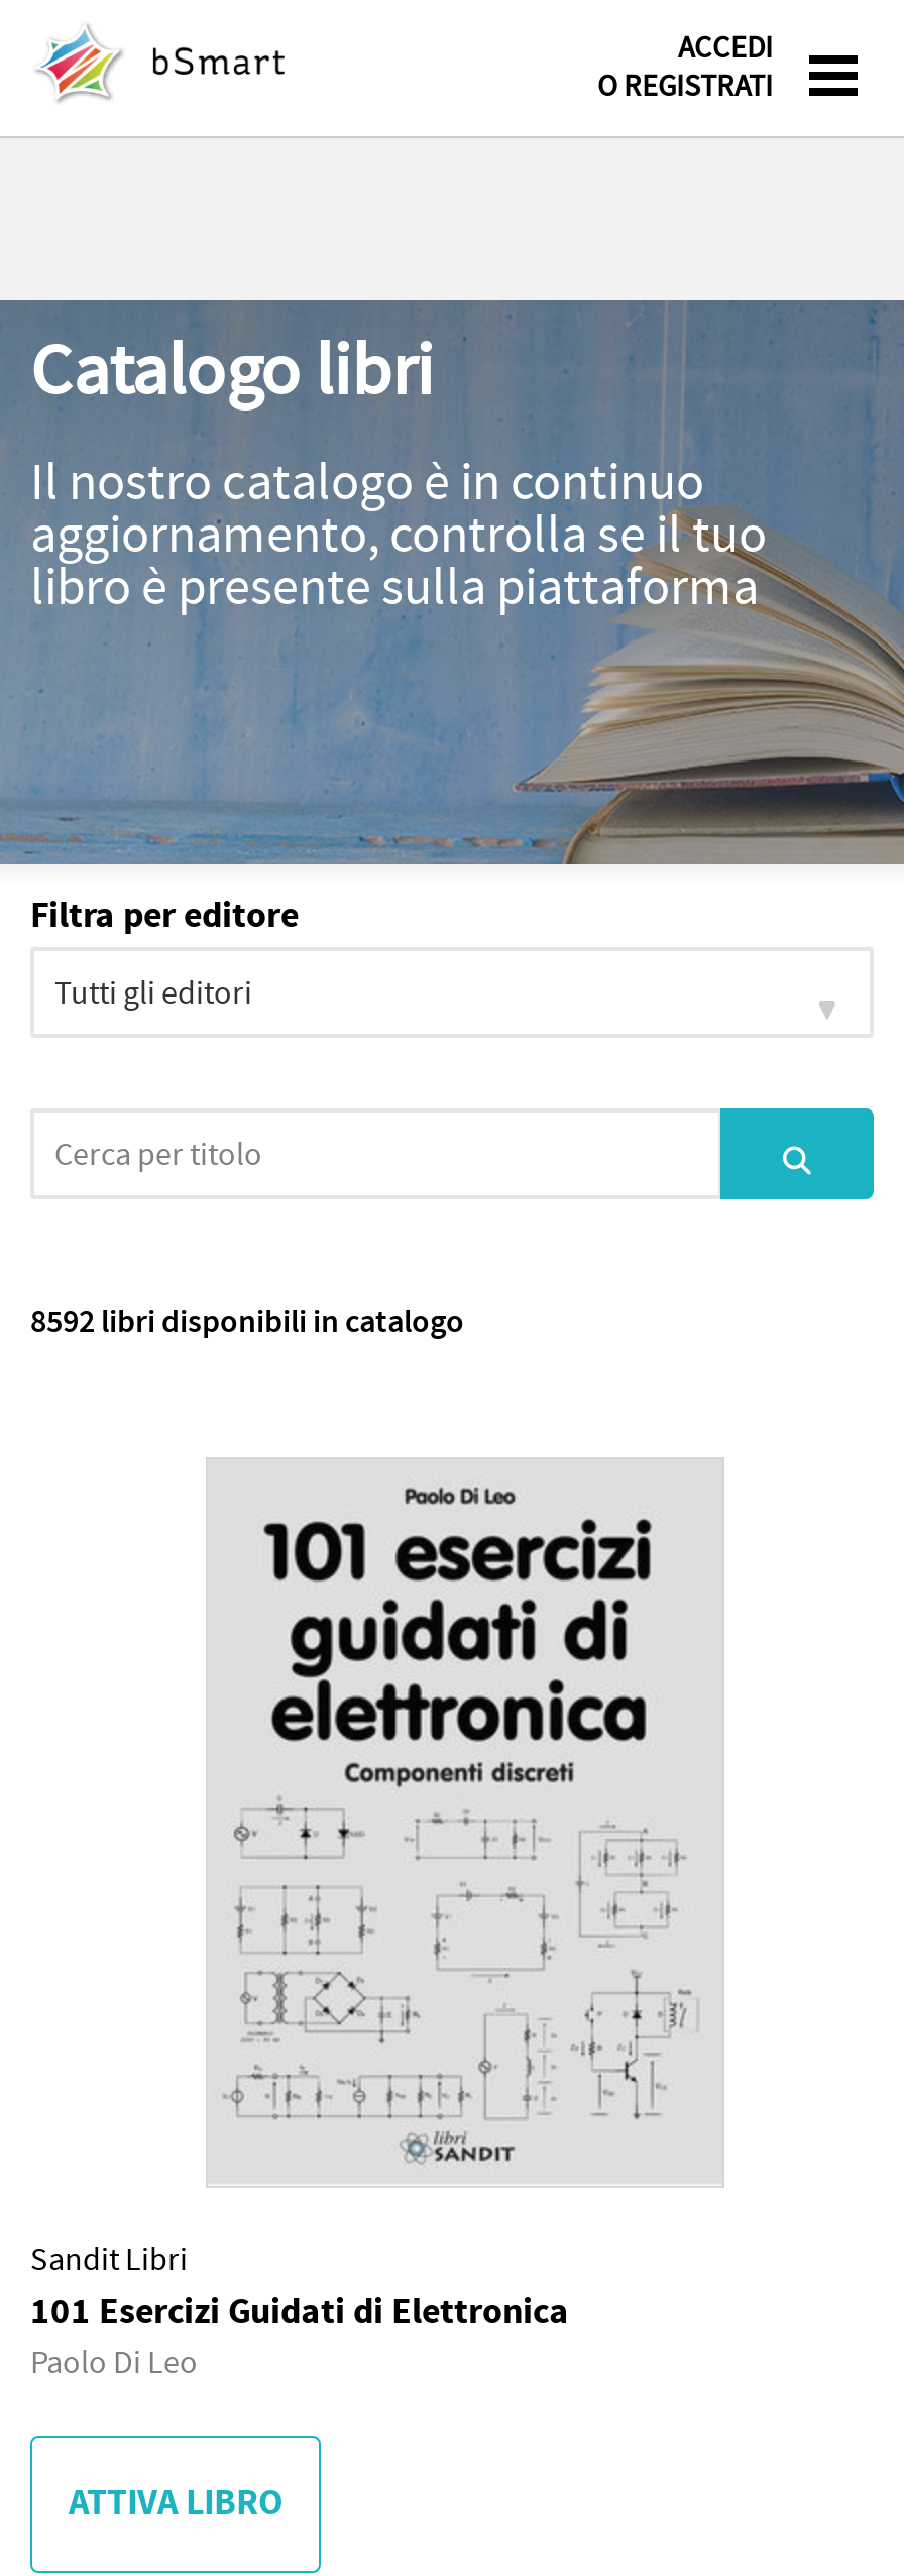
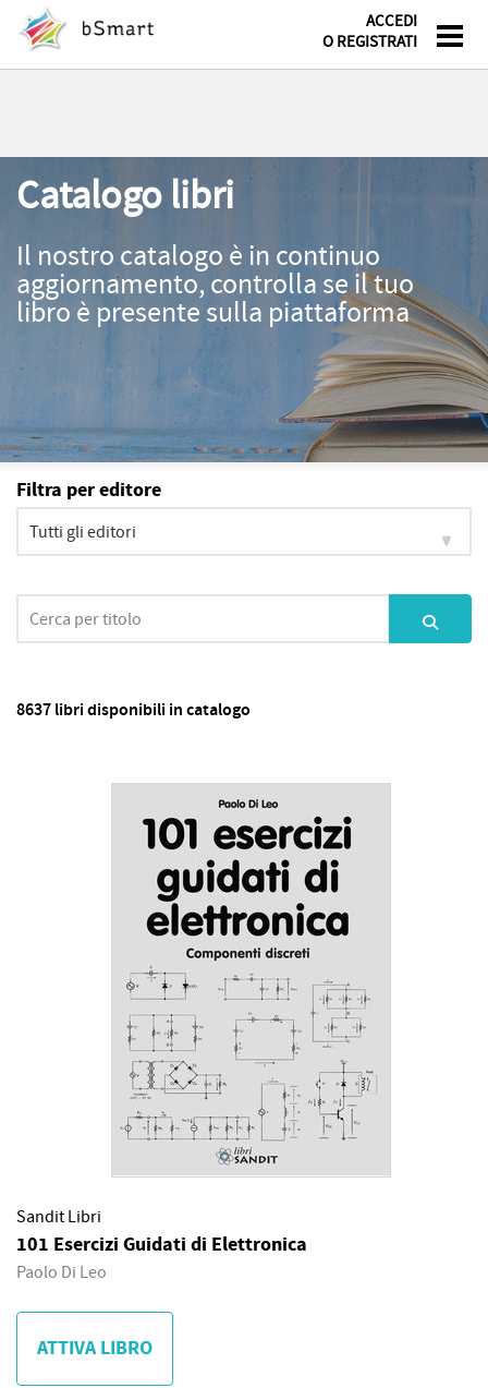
[30,1302,464,1344] 8592 libri disponibili in catalogo -> [16,699,251,722] 8637 libri disponibili in catalogo

